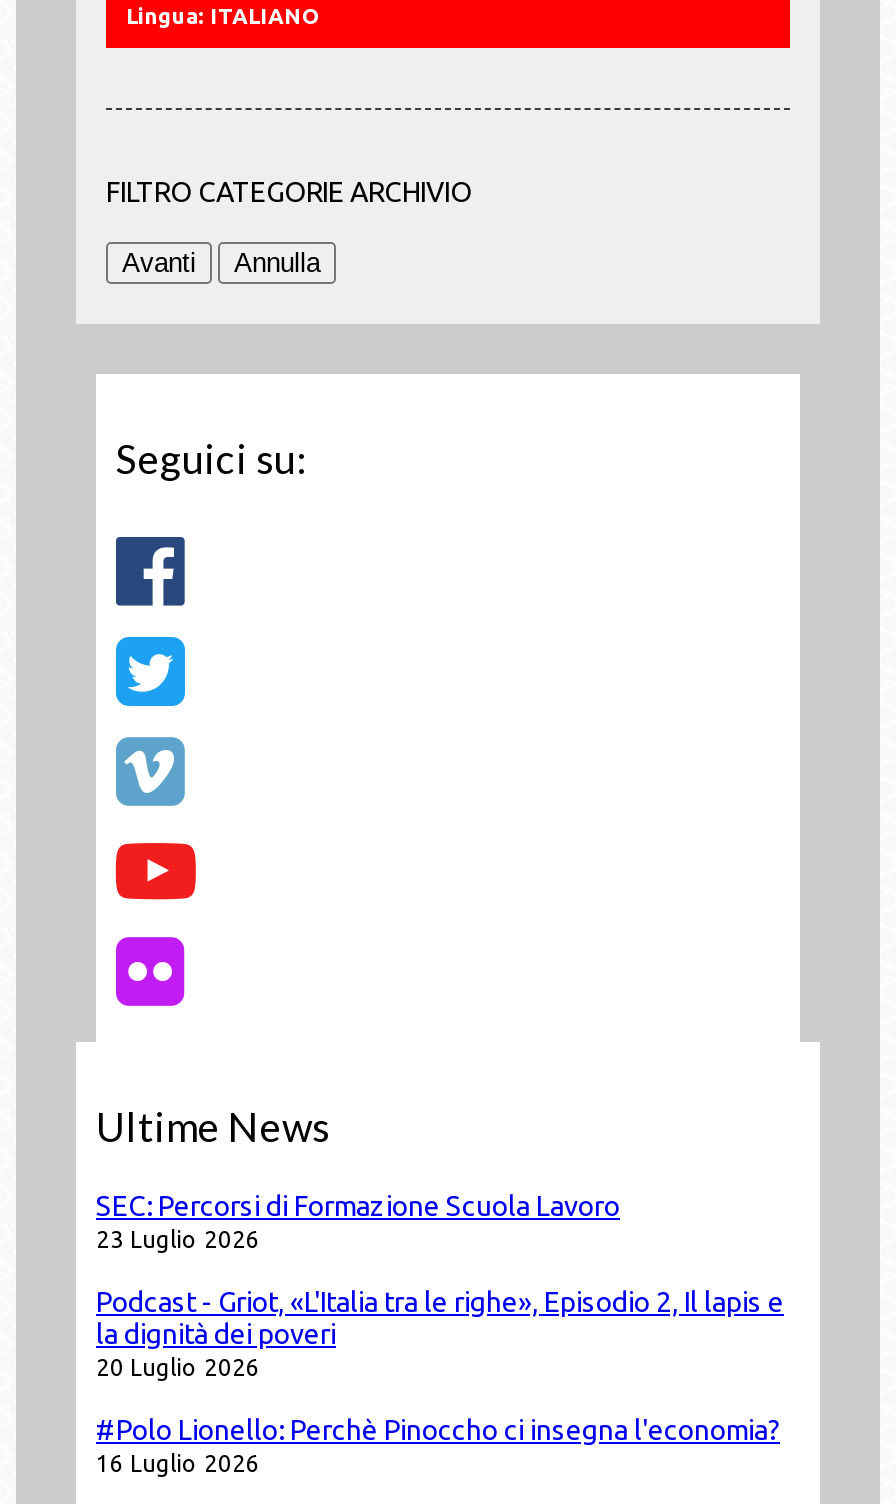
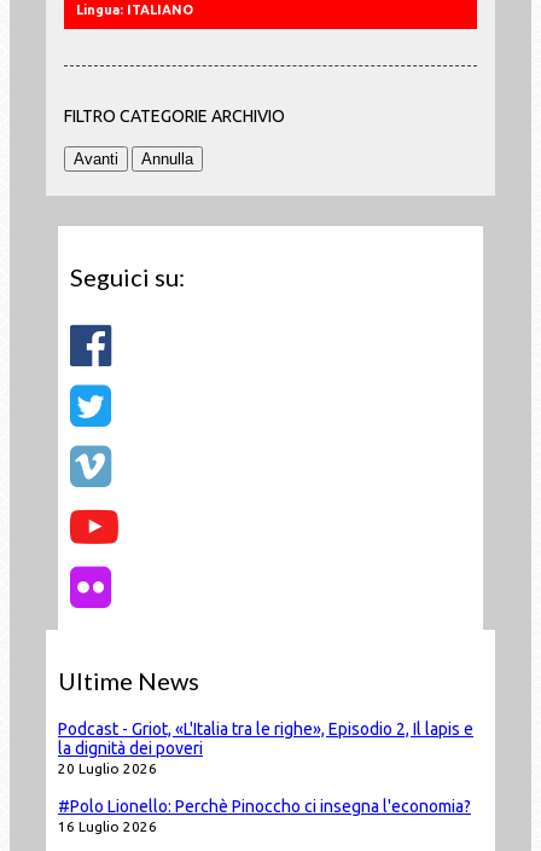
[96,1191,620,1253] SEC: Percorsi di Formazione Scuola Lavoro | 23 Luglio 2026 -> none

